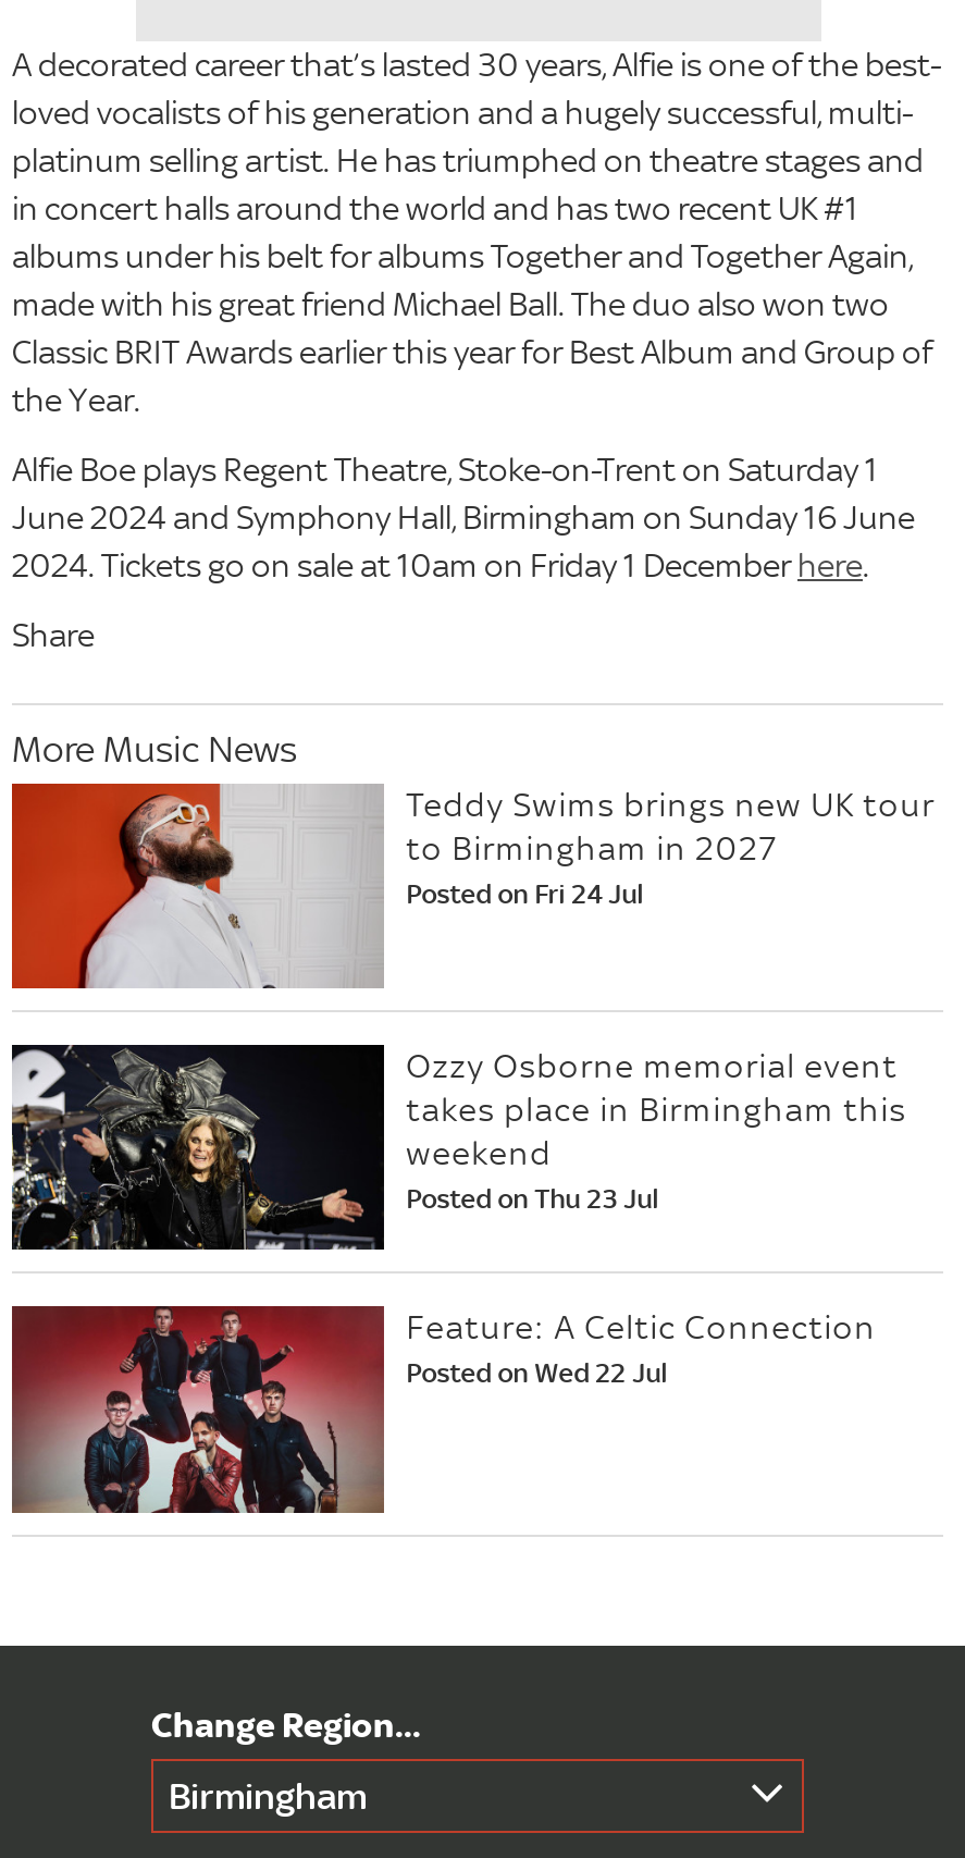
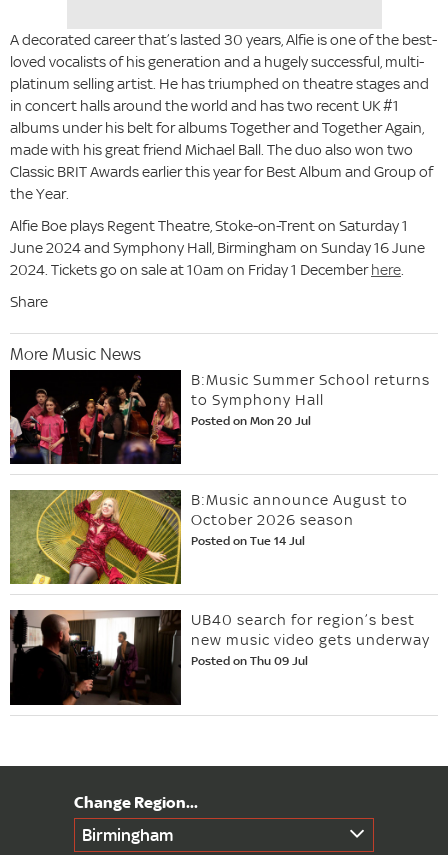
[10,782,935,990] [image] | Teddy Swims brings new UK tour | to Birmingham in 2027 | Posted on Fri 24 Jul -> [9,369,430,465] [image] | B:Music Summer School returns | to Symphony Hall | Posted on Mon 20 Jul
[10,1043,907,1252] [image] | Ozzy Osborne memorial event | takes place in Birmingham this | weekend | Posted on Thu 23 Jul -> [9,489,408,585] [image] | B:Music announce August to | October 2026 season | Posted on Tue 14 Jul
[10,1304,876,1515] [image] | Feature: A Celtic Connection | Posted on Wed 22 Jul -> [9,610,430,706] [image] | UB40 search for region’s best | new music video gets underway | Posted on Thu 09 Jul

